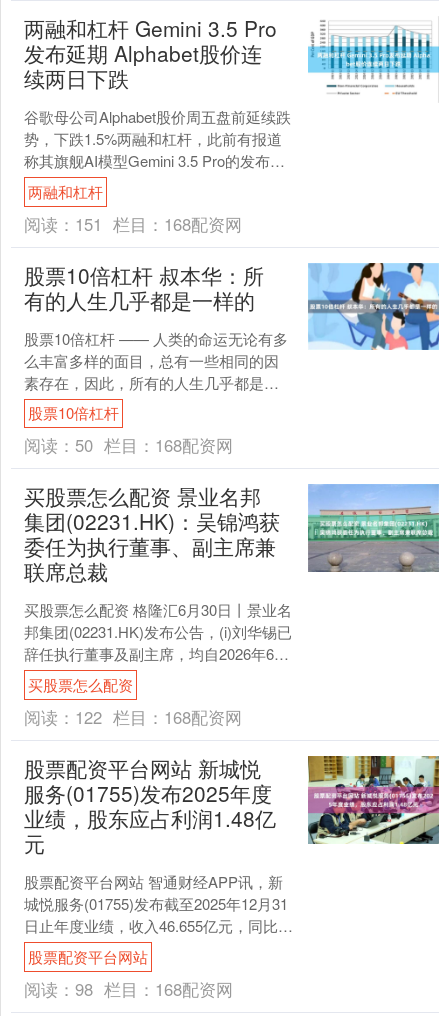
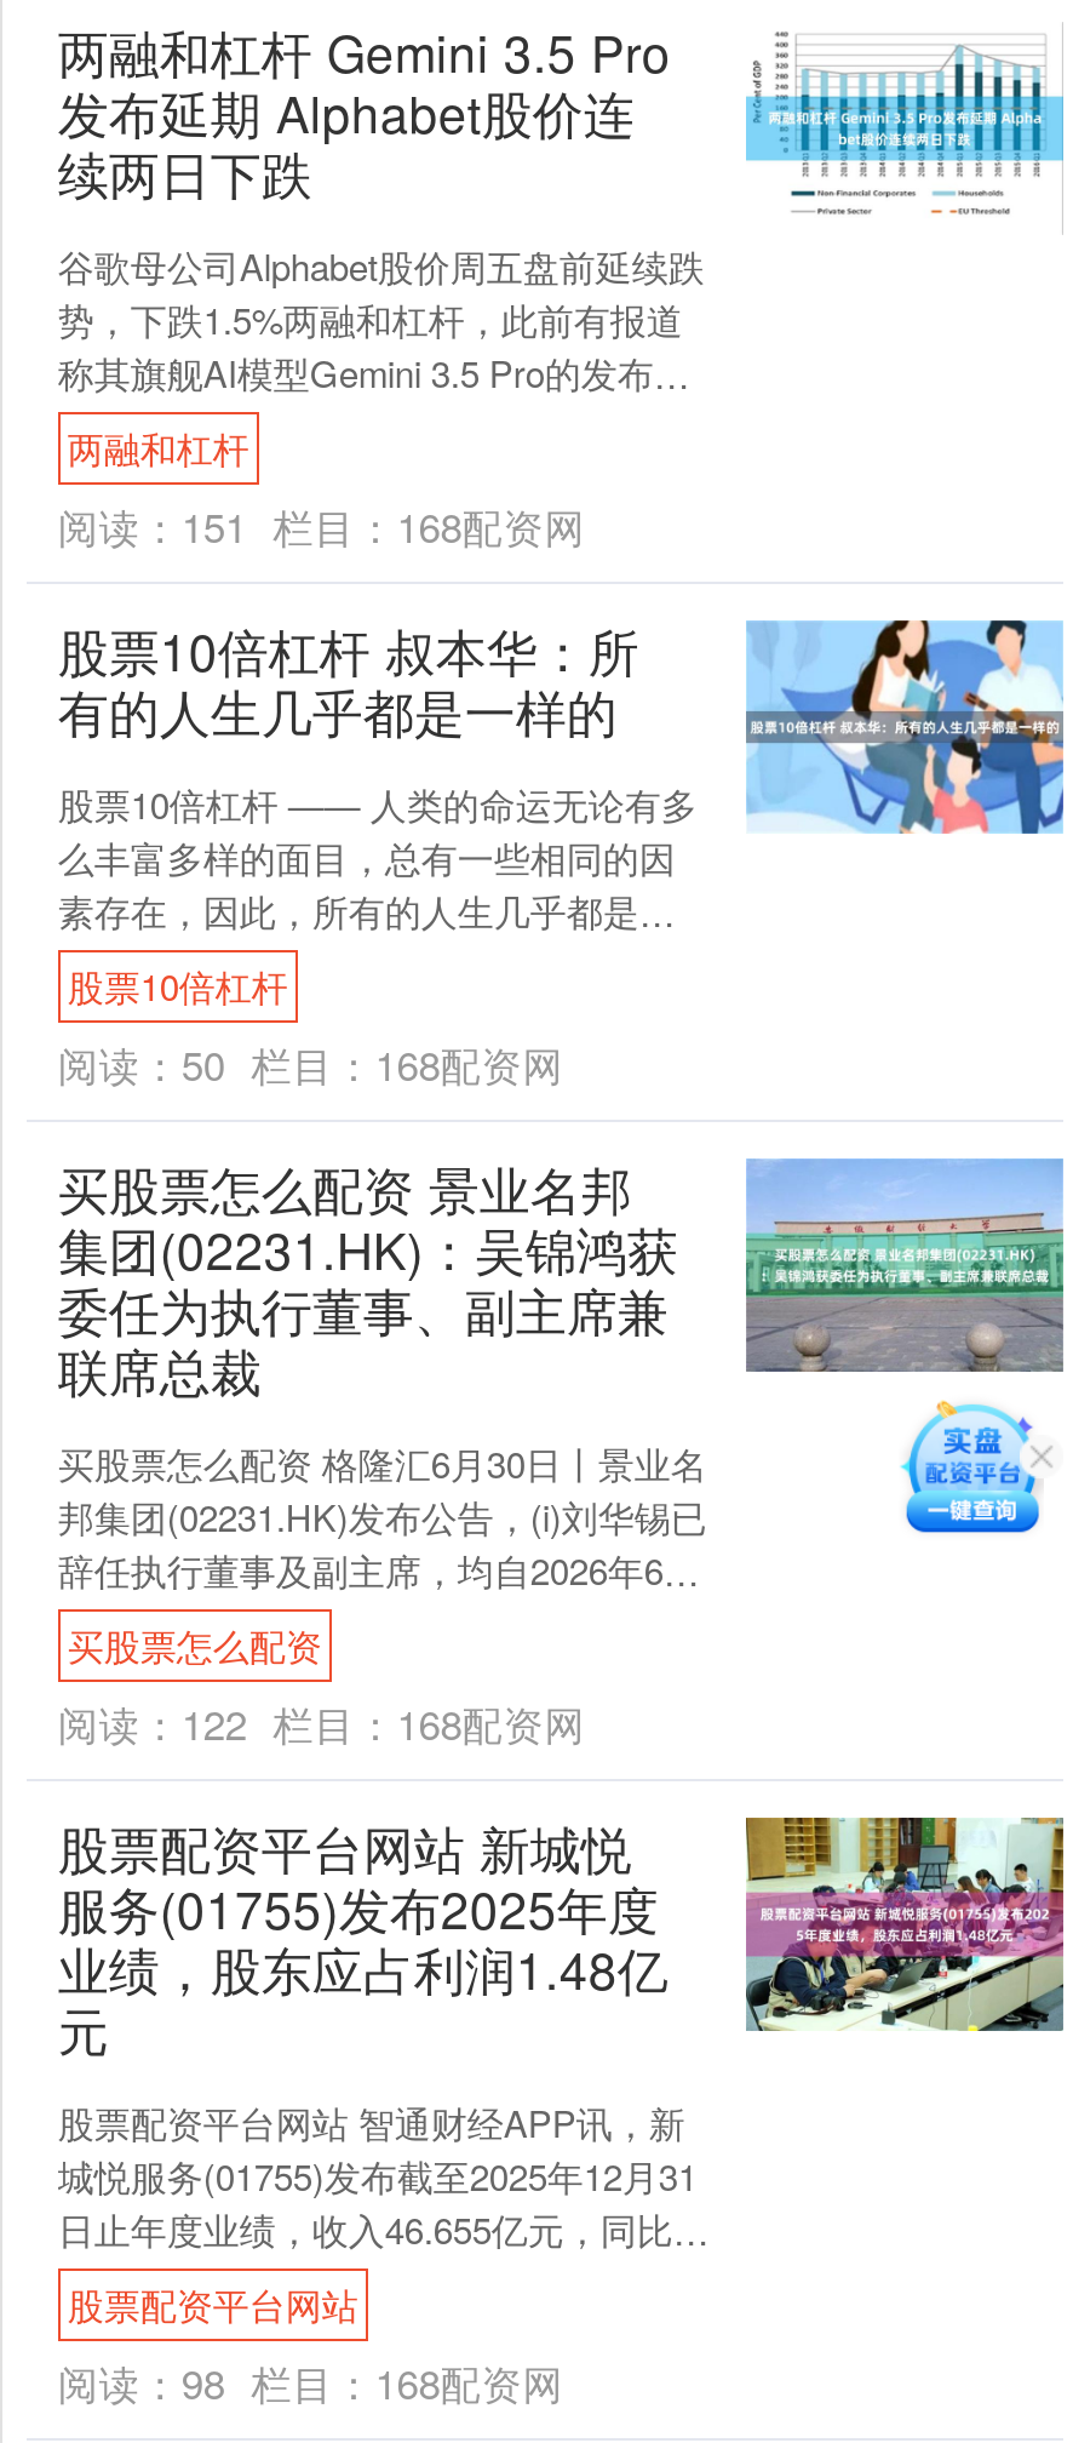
none -> [899,1398,1051,1537] [image]

